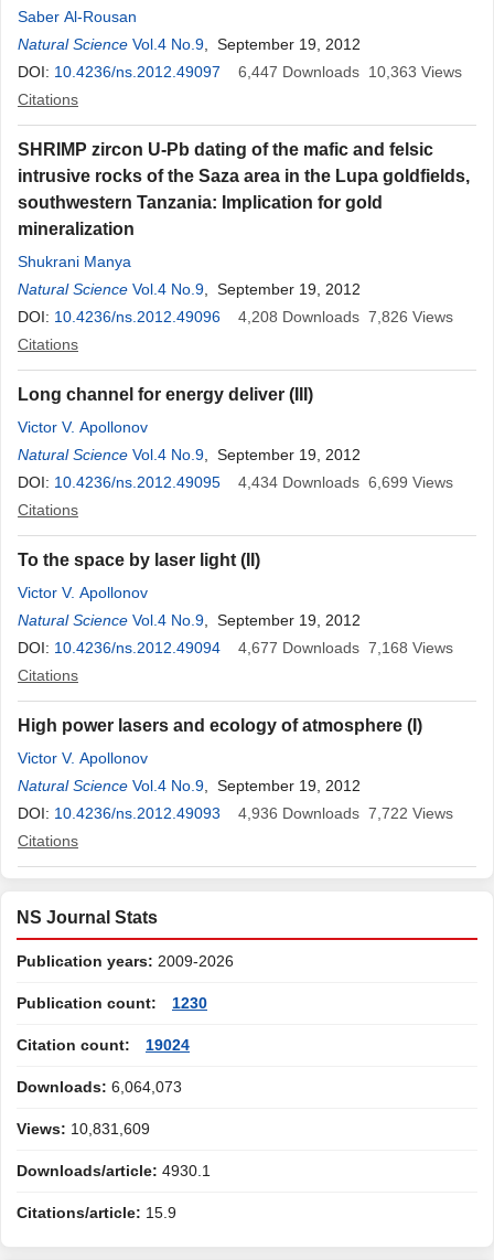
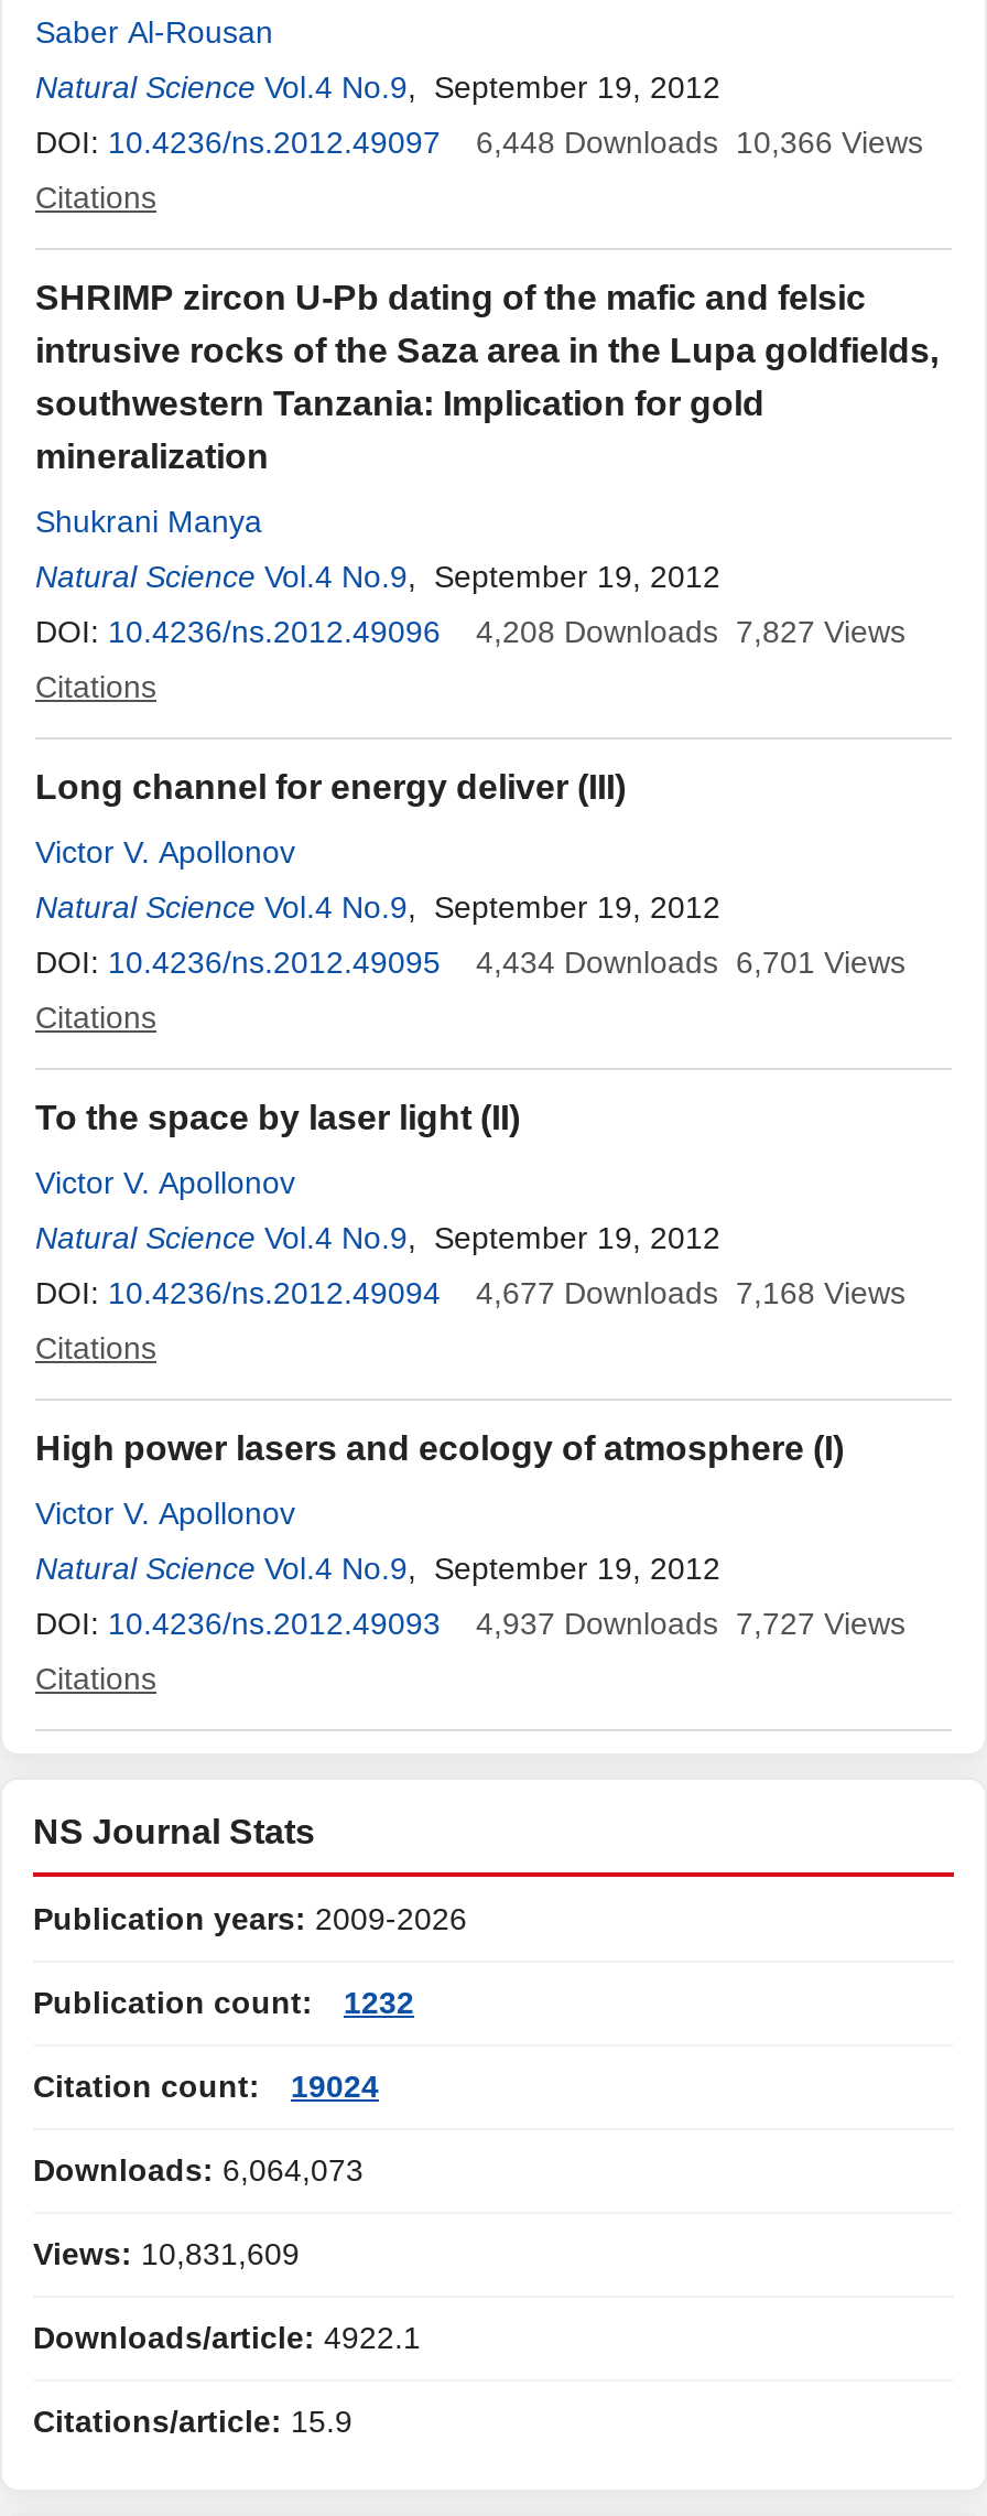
[238,63,462,81] 6,447 Downloads 10,363 Views -> [476,125,923,160] 6,448 Downloads 10,366 Views
[238,308,453,325] 4,208 Downloads 7,826 Views -> [476,614,905,649] 4,208 Downloads 7,827 Views
[238,473,453,491] 4,434 Downloads 6,699 Views -> [476,944,905,980] 4,434 Downloads 6,701 Views
[238,804,453,822] 4,936 Downloads 7,722 Views -> [476,1606,905,1641] 4,937 Downloads 7,727 Views
[17,994,207,1012] Publication count: 1230 -> [33,1985,414,2020] Publication count: 1232
[17,1162,211,1179] Downloads/article: 4930.1 -> [33,2320,421,2355] Downloads/article: 4922.1

